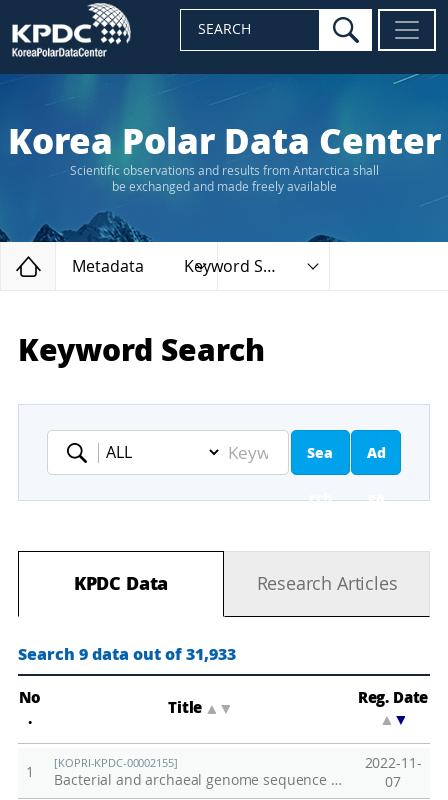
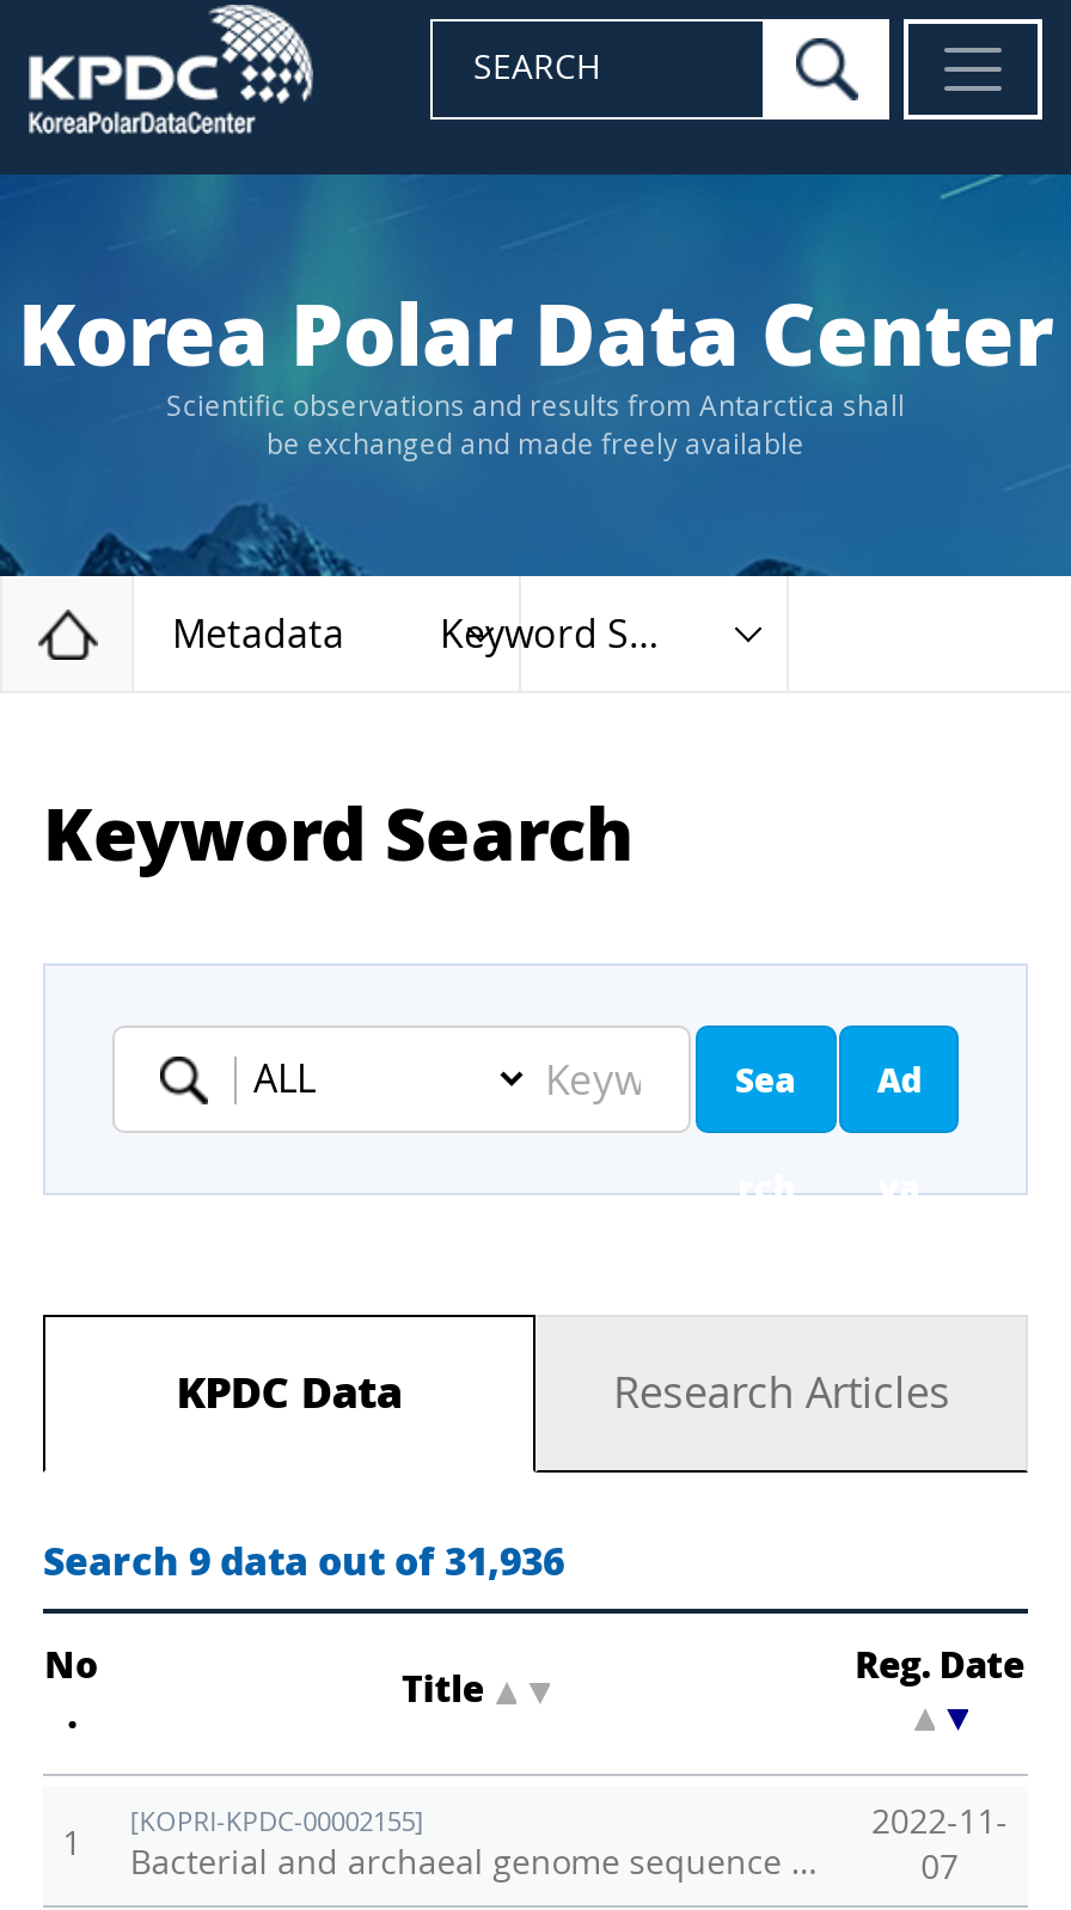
[18,645,236,664] Search 9 data out of 31,933 -> [43,1539,564,1585] Search 9 data out of 31,936

